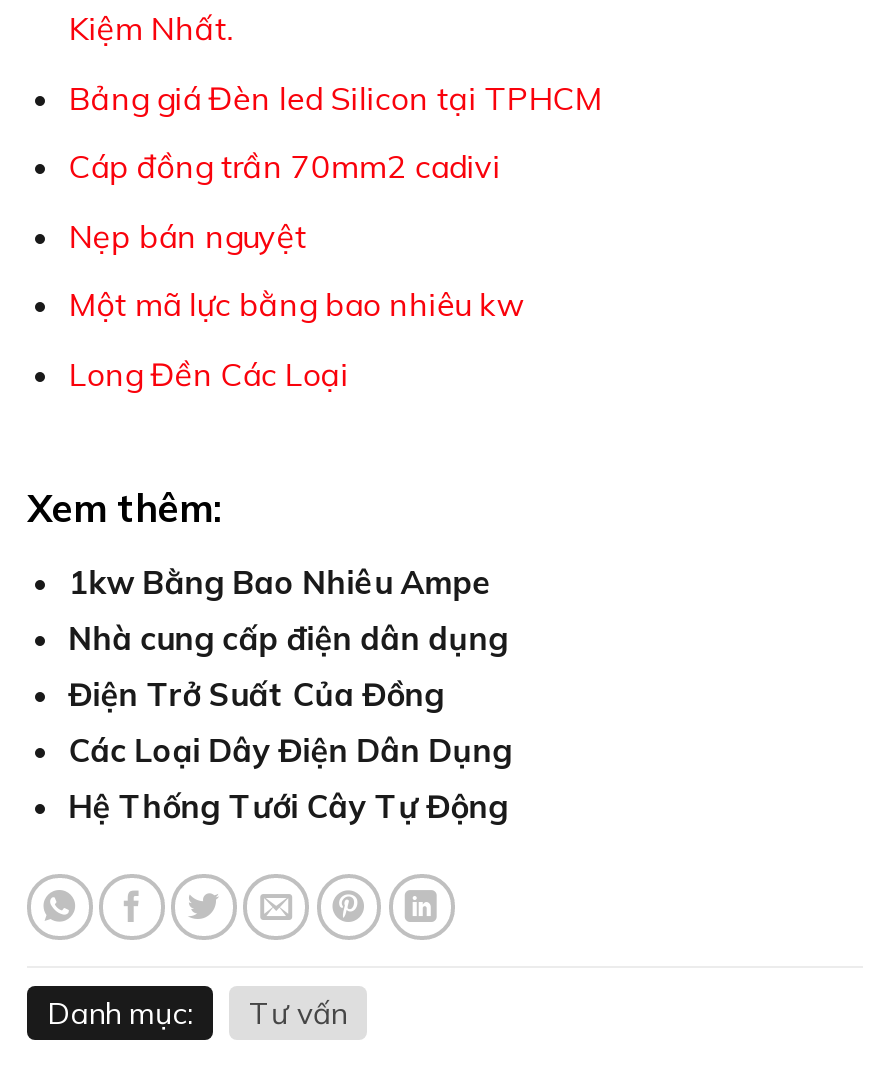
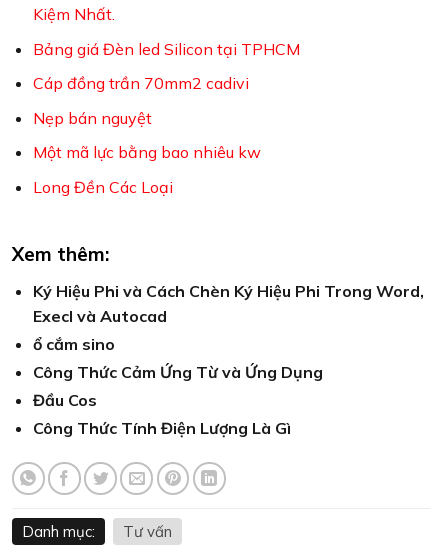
[69,563,513,827] 1kw Bằng Bao Nhiêu Ampe | Nhà cung cấp điện dân dụng | Điện Trở Suất Của Đồng | Các Loại Dây Điện Dân Dụng | Hệ Thống Tưới Cây Tự Động -> [33,281,424,438] Ký Hiệu Phi và Cách Chèn Ký Hiệu Phi Trong Word, | Execl và Autocad | ổ cắm sino | Công Thức Cảm Ứng Từ và Ứng Dụng | Đầu Cos | Công Thức Tính Điện Lượng Là Gì

